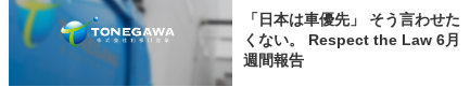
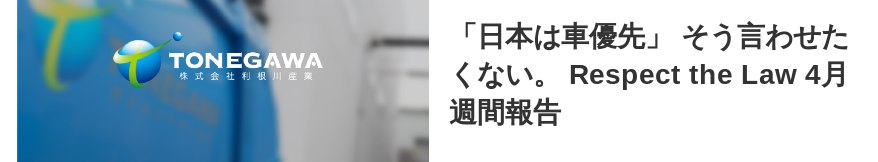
[243,31,460,48] くない。 Respect the Law 6月 -> [449,58,849,90] くない。 Respect the Law 4月

